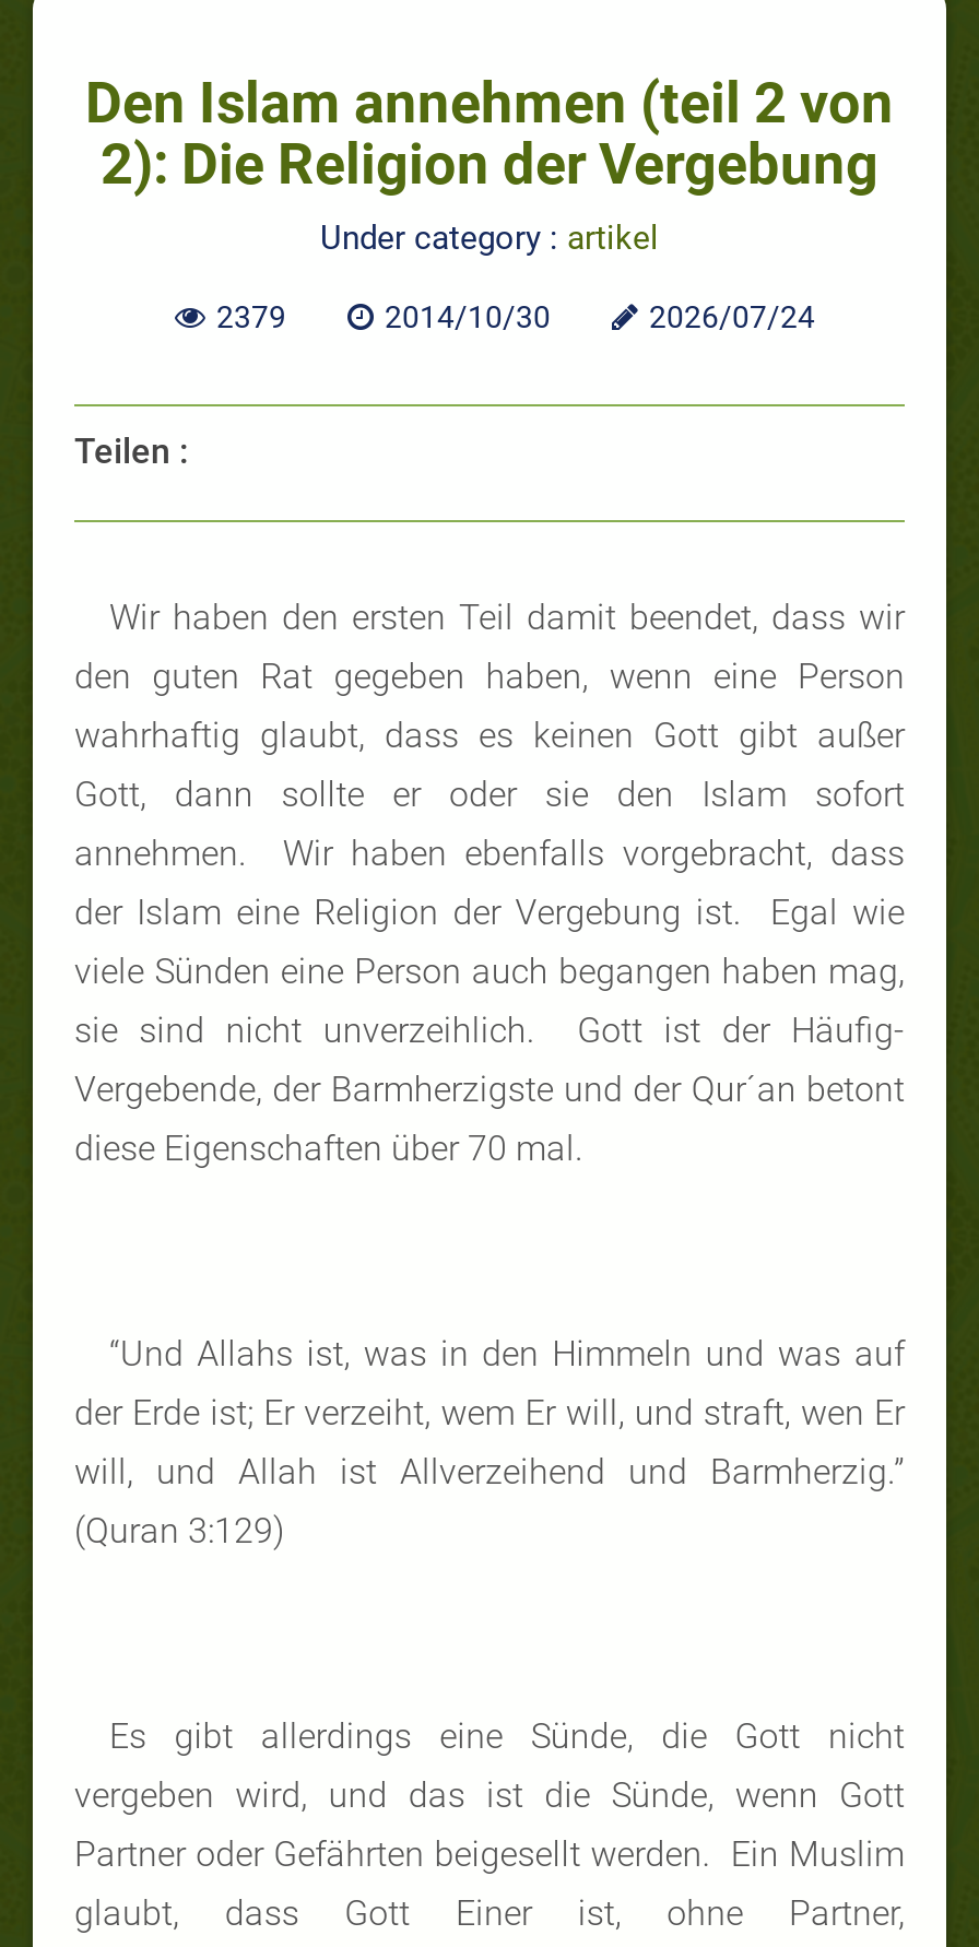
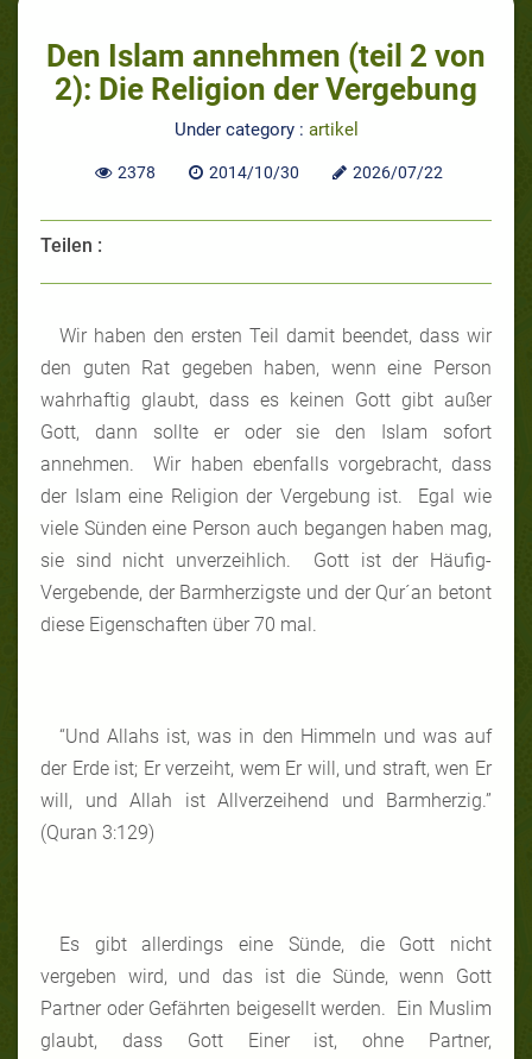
[216,299,286,334] 2379 -> [118,162,156,181] 2378
[649,299,815,334] 2026/07/24 -> [353,162,443,181] 2026/07/22

